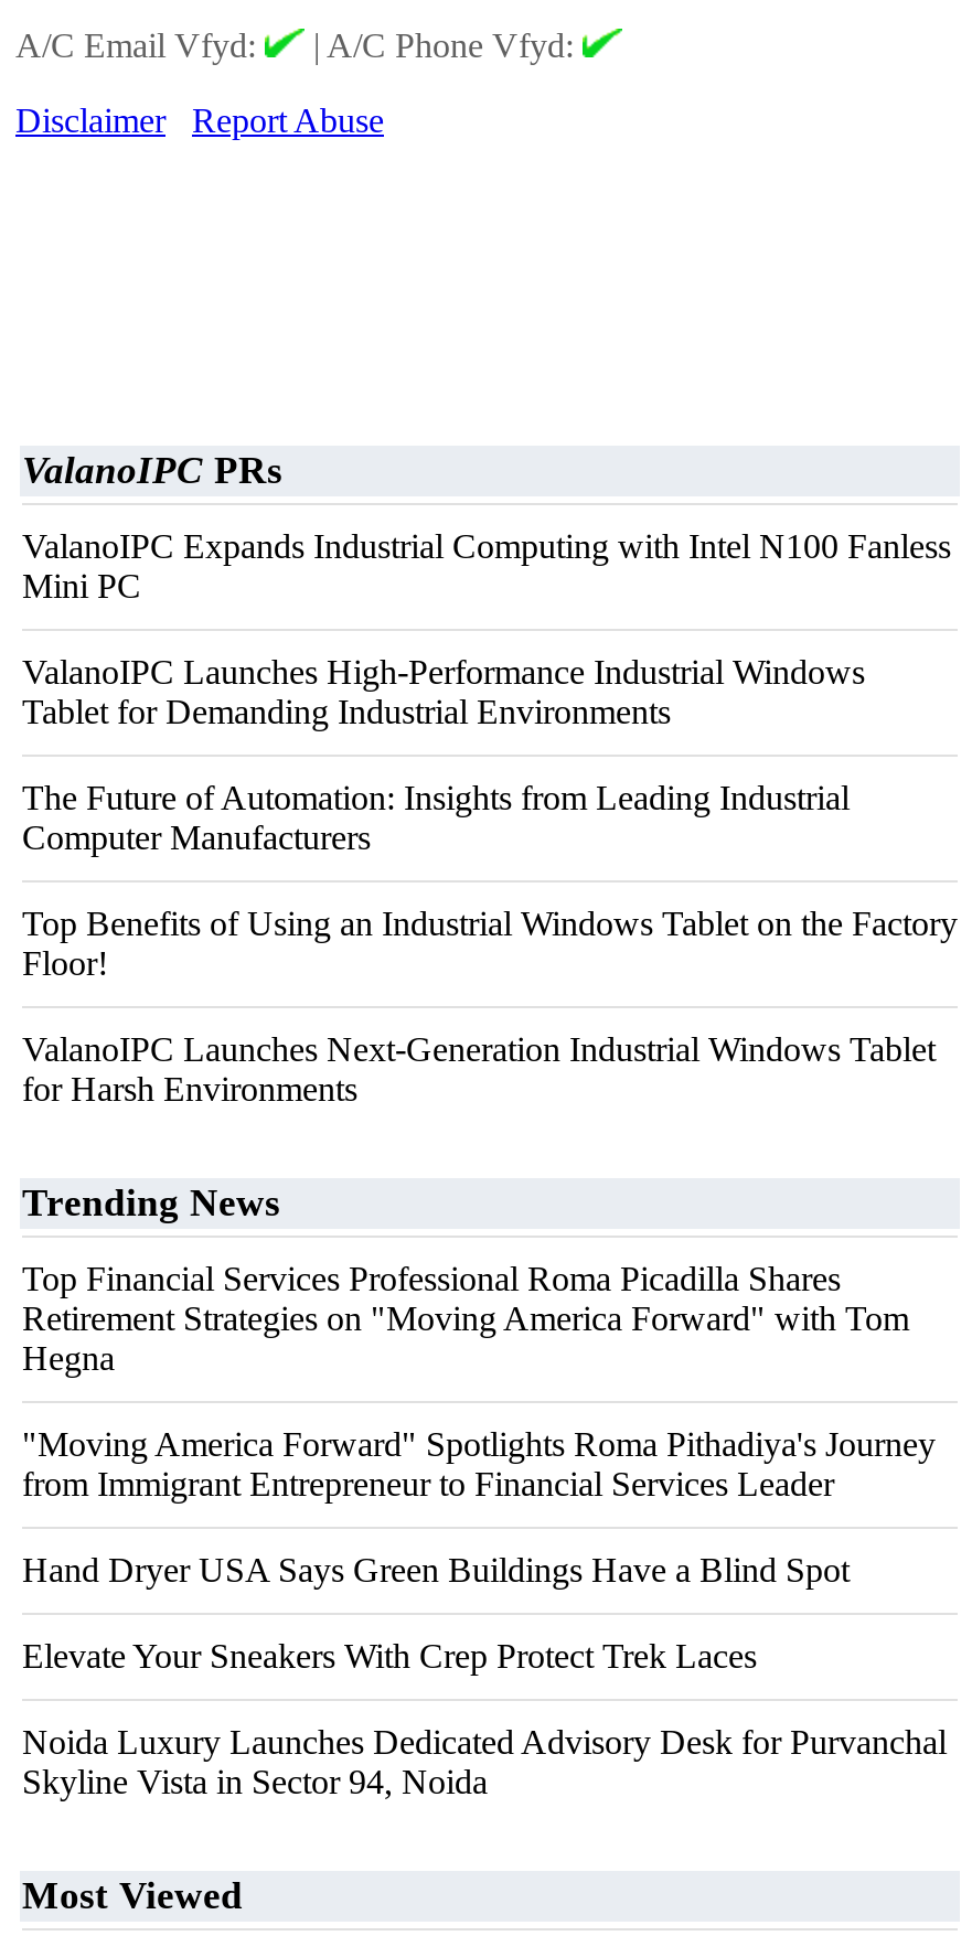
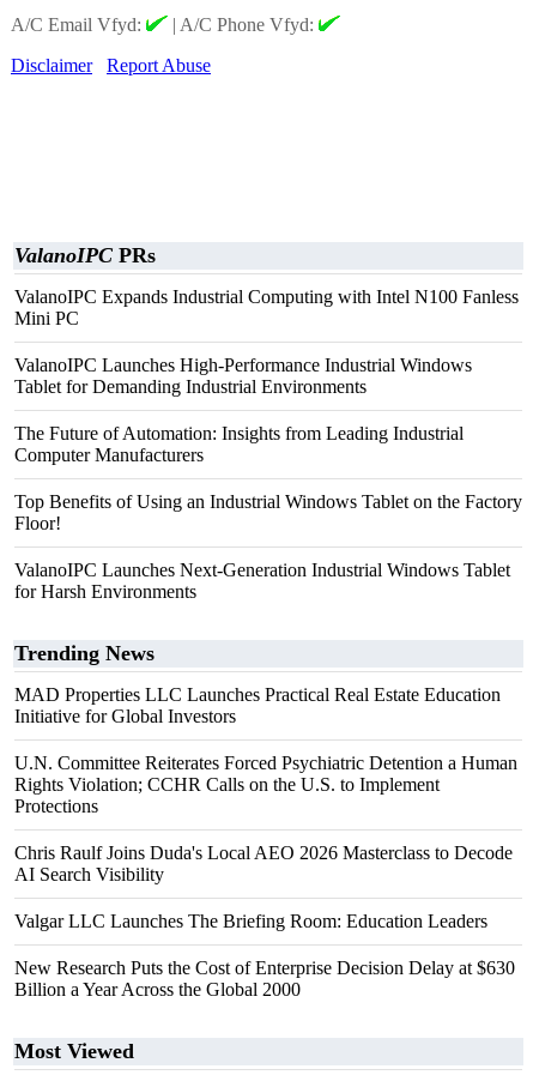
[22,1260,909,1377] Top Financial Services Professional Roma Picadilla Shares | Retirement Strategies on "Moving America Forward" with Tom | Hegna -> [14,684,501,726] MAD Properties LLC Launches Practical Real Estate Education | Initiative for Global Investors
[22,1425,936,1502] "Moving America Forward" Spotlights Roma Pithadiya's Journey | from Immigrant Entrepreneur to Financial Services Leader -> [14,753,517,816] U.N. Committee Reiterates Forced Psychiatric Detention a Human | Rights Violation; CCHR Calls on the U.S. to Implement | Protections
[22,1551,850,1589] Hand Dryer USA Says Green Buildings Have a Blind Spot -> [14,843,513,884] Chris Raulf Joins Duda's Local AEO 2026 Masterclass to Decode | AI Search Visibility
[22,1637,757,1675] Elevate Your Sneakers With Crep Protect Trek Laces -> [14,911,487,931] Valgar LLC Launches The Briefing Room: Education Leaders
[22,1723,947,1800] Noida Luxury Launches Dedicated Advisory Desk for Purvanchal | Skyline Vista in Sector 94, Noida -> [14,958,515,999] New Research Puts the Cost of Enterprise Decision Delay at $630 | Billion a Year Across the Global 2000

